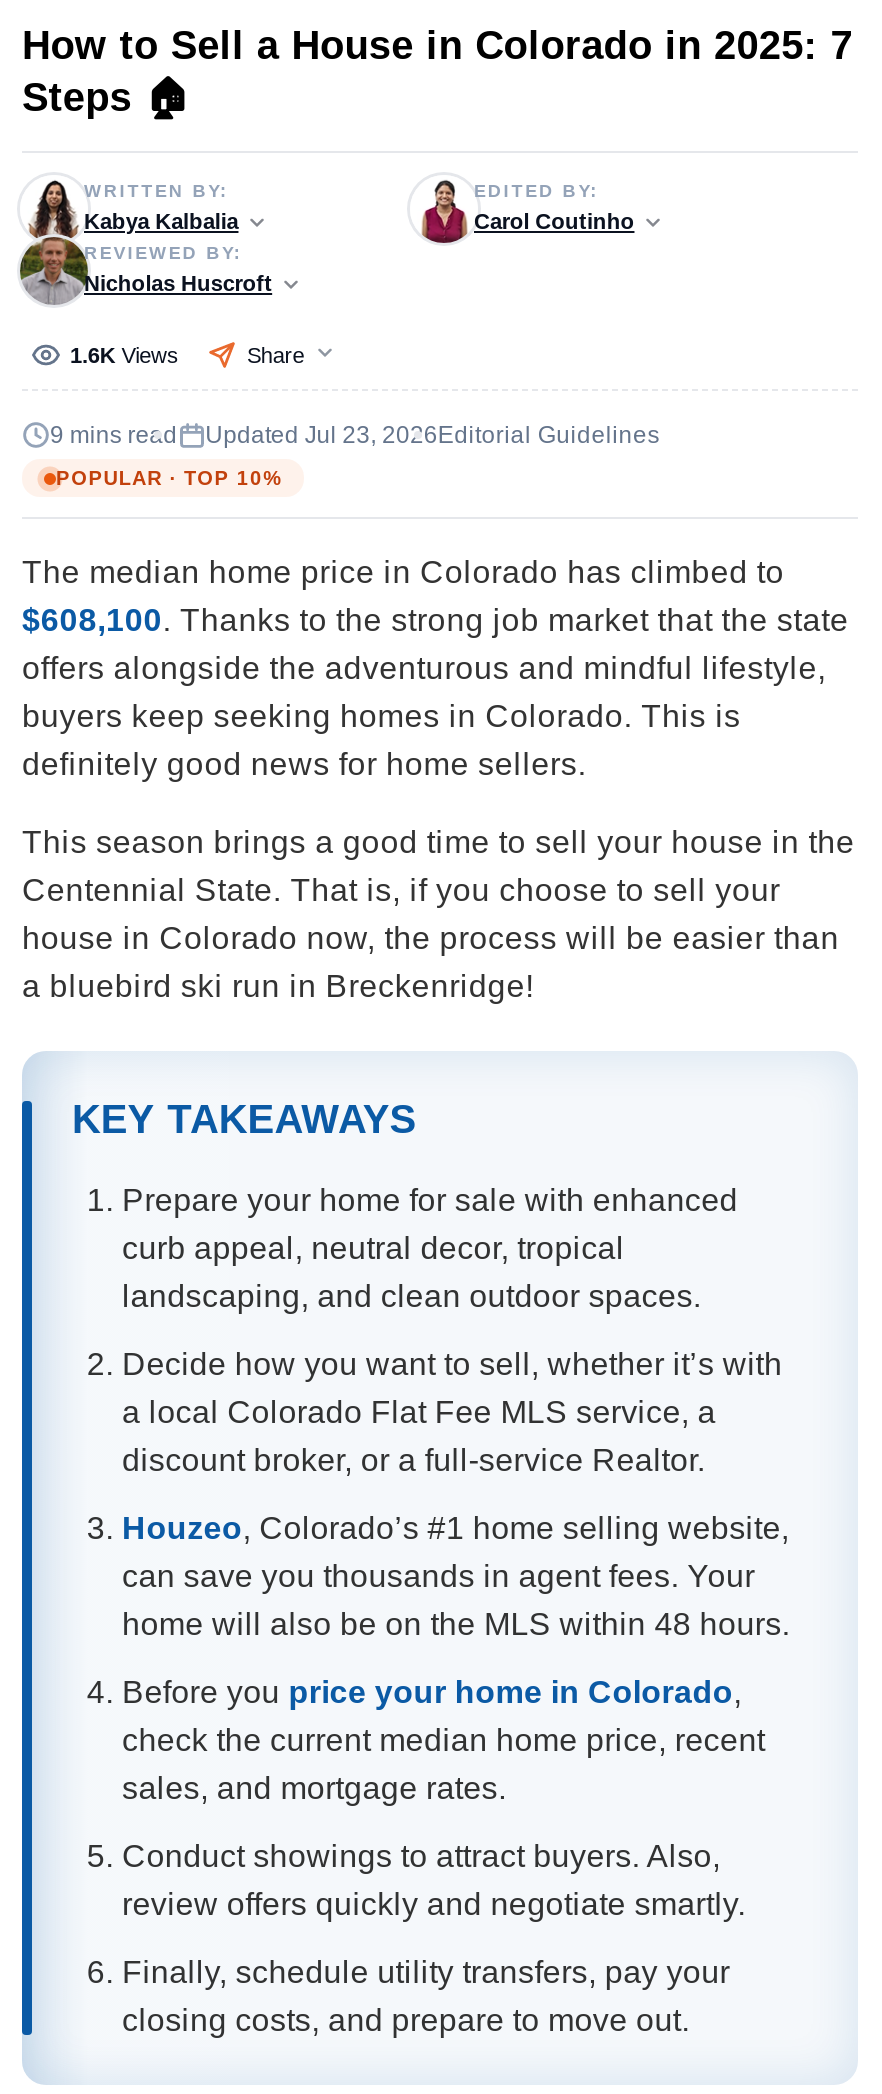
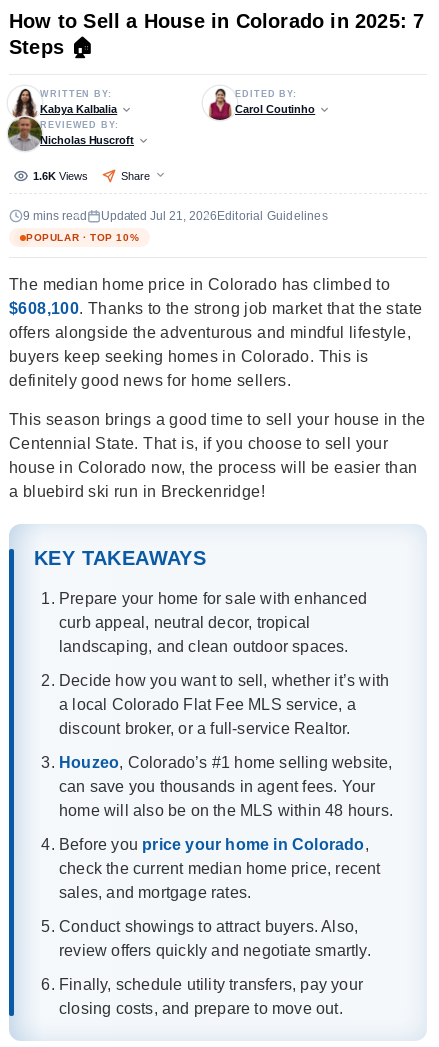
[205,421,660,449] Updated Jul 23, 2026Editorial Guidelines -> [101,209,328,223] Updated Jul 21, 2026Editorial Guidelines

